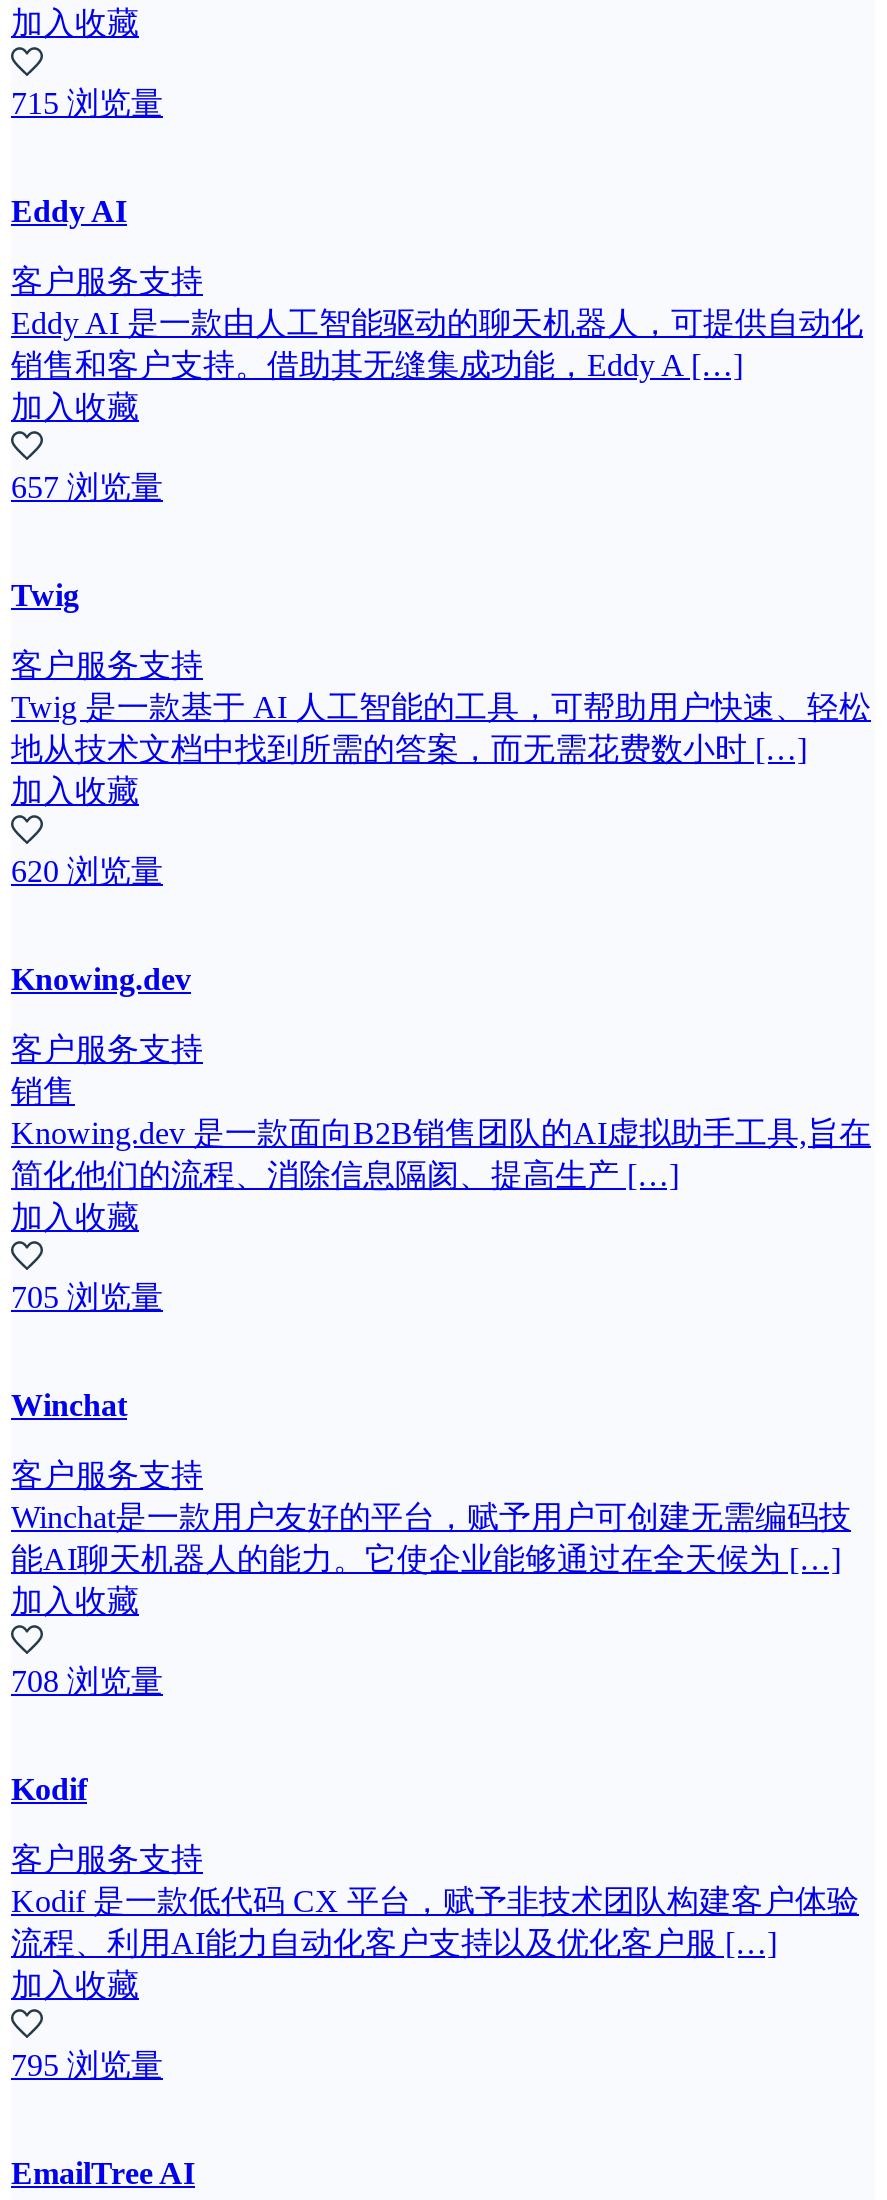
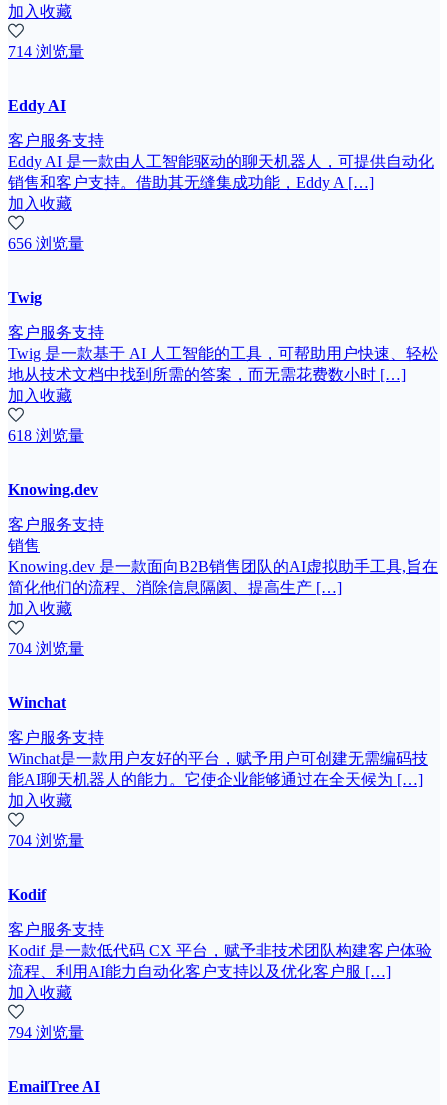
[11,86,163,120] 715 浏览量 -> [8,43,84,60] 714 浏览量
[11,470,163,504] 657 浏览量 -> [8,235,84,252] 656 浏览量
[11,854,163,888] 620 浏览量 -> [8,427,84,444] 618 浏览量
[11,1280,163,1314] 705 浏览量 -> [8,640,84,657] 704 浏览量
[11,1664,163,1698] 708 浏览量 -> [8,832,84,849] 704 浏览量
[11,2048,163,2082] 795 浏览量 -> [8,1024,84,1041] 794 浏览量

